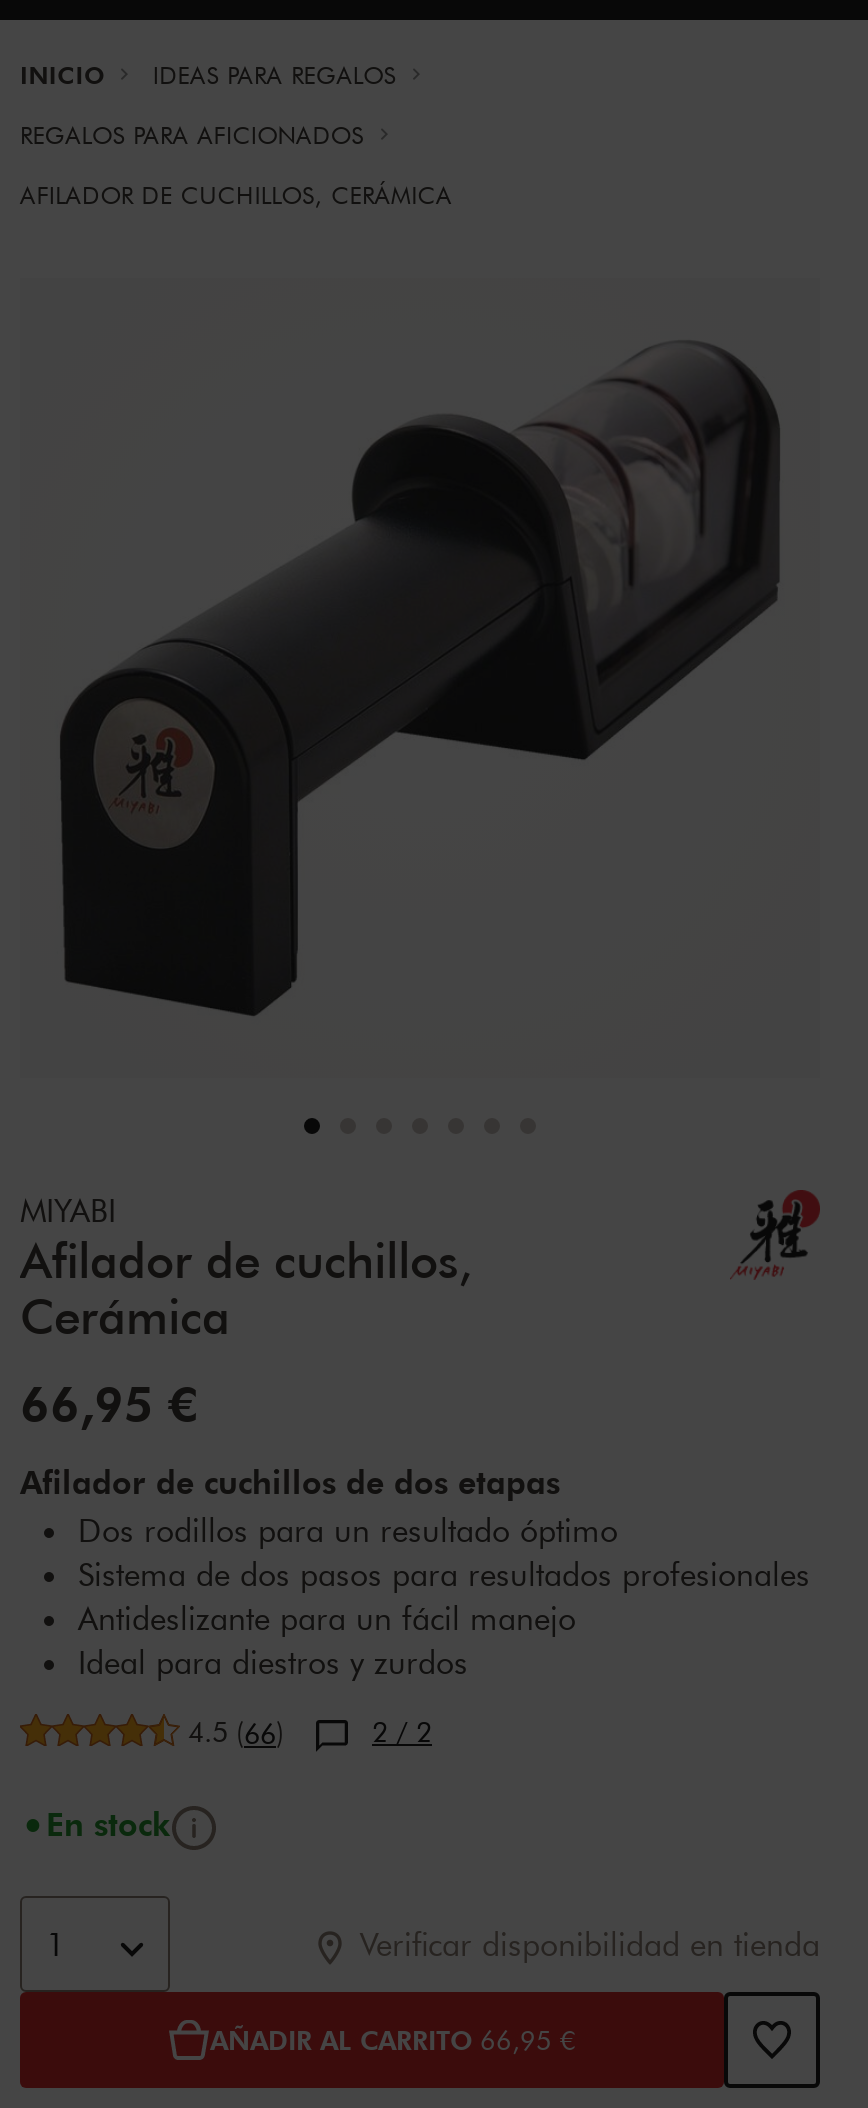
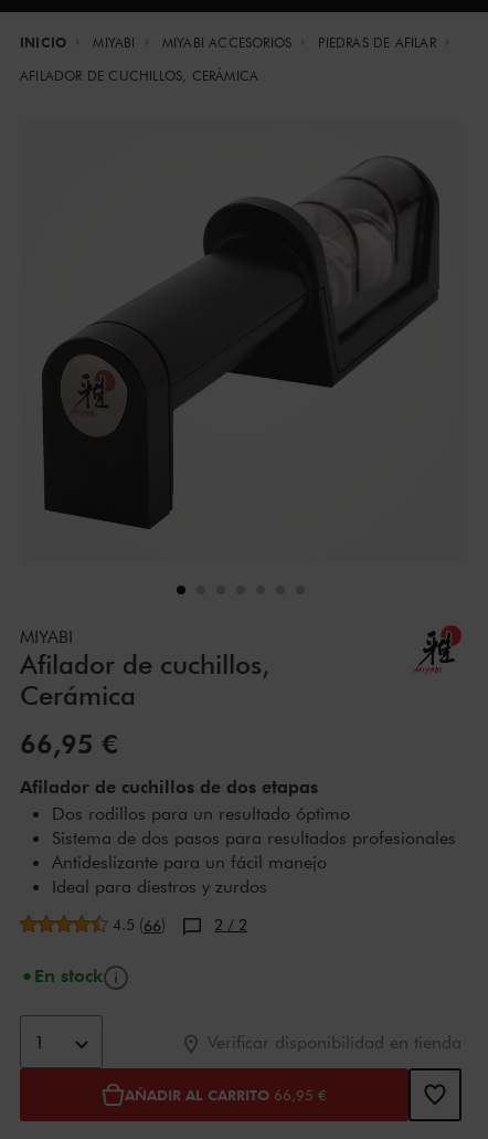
[20,58,404,150] IDEAS PARA REGALOS | REGALOS PARA AFICIONADOS -> [93,33,441,51] MIYABI | MIYABI ACCESORIOS | PIEDRAS DE AFILAR

